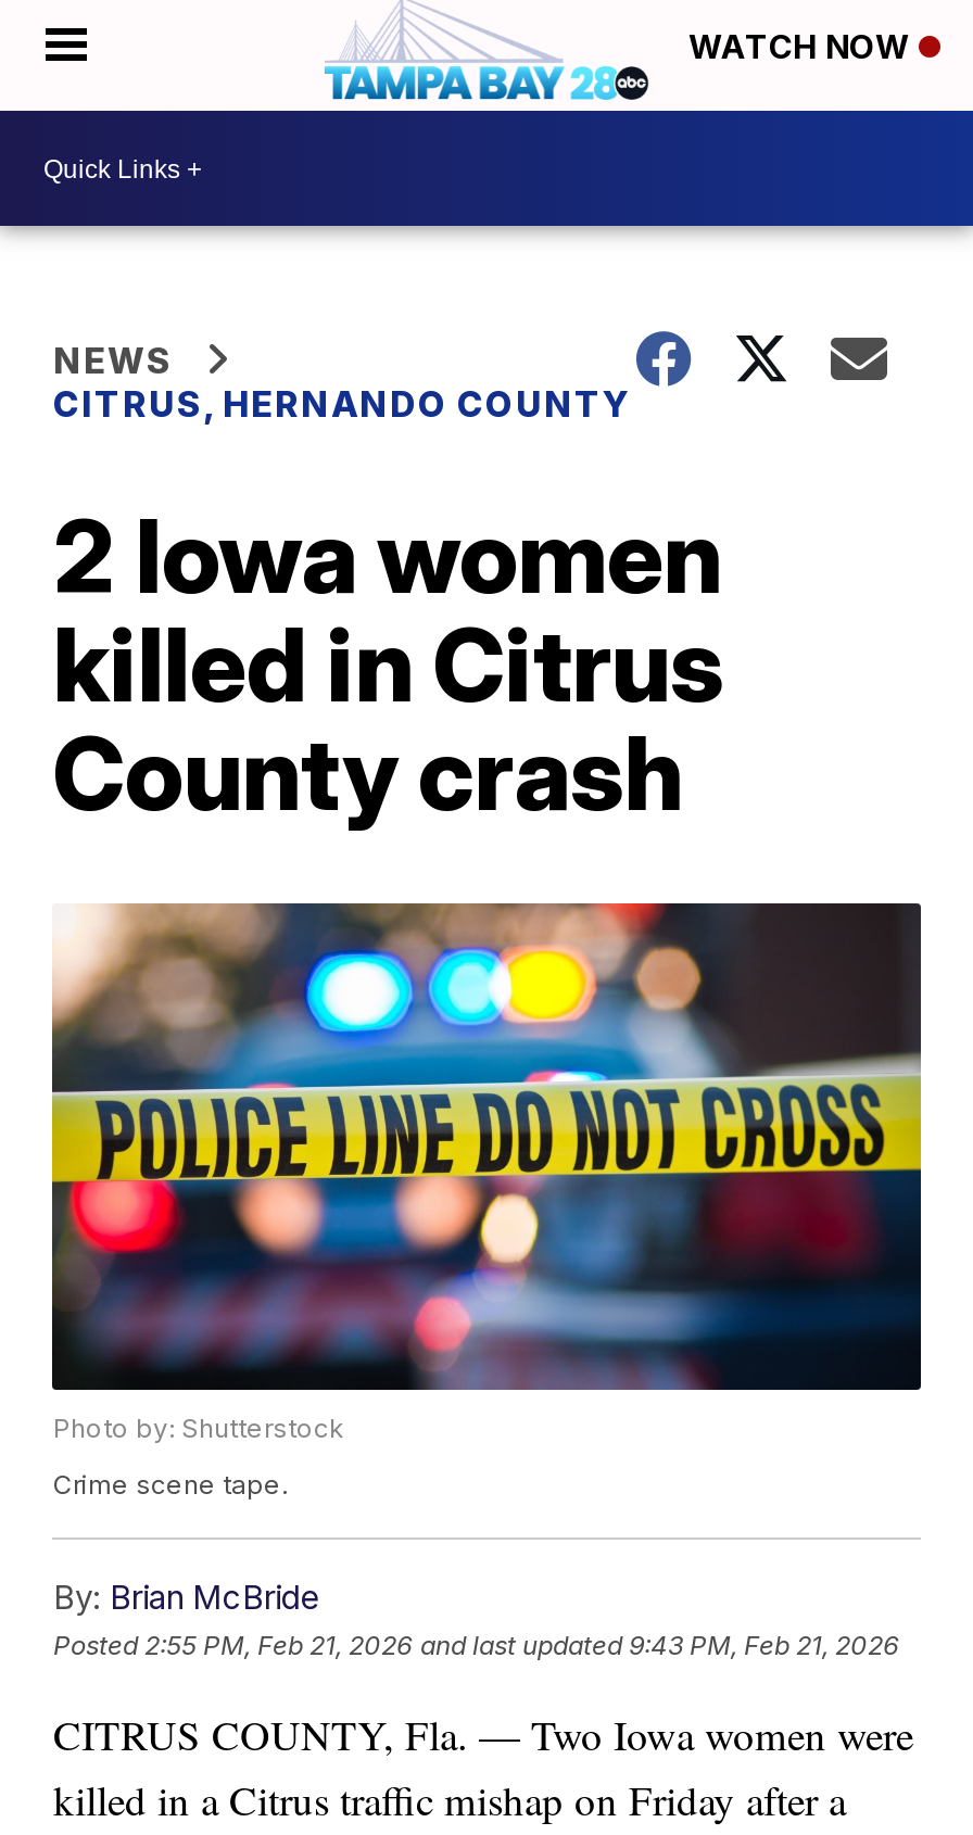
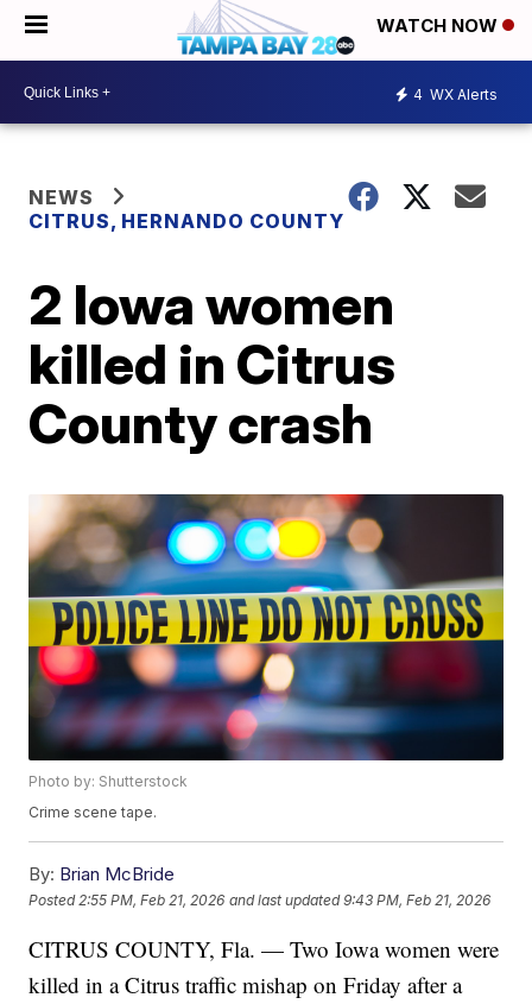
none -> [413,85,498,103] 4 WX Alerts

